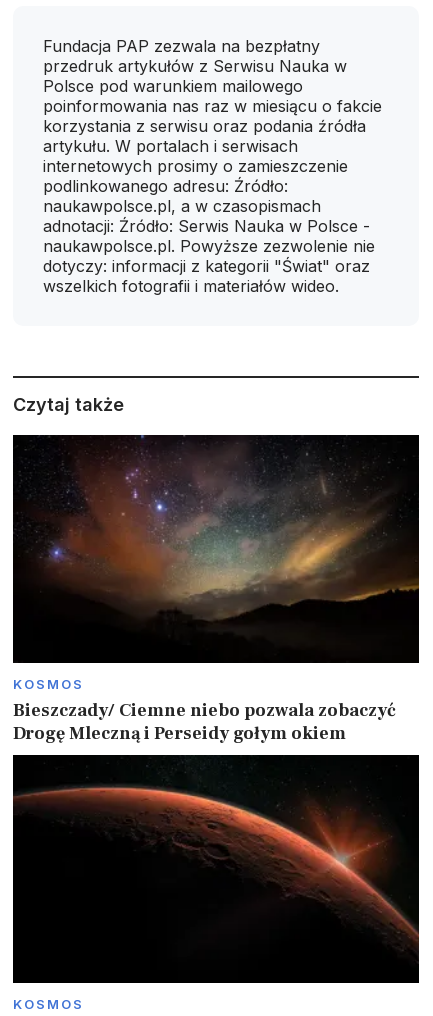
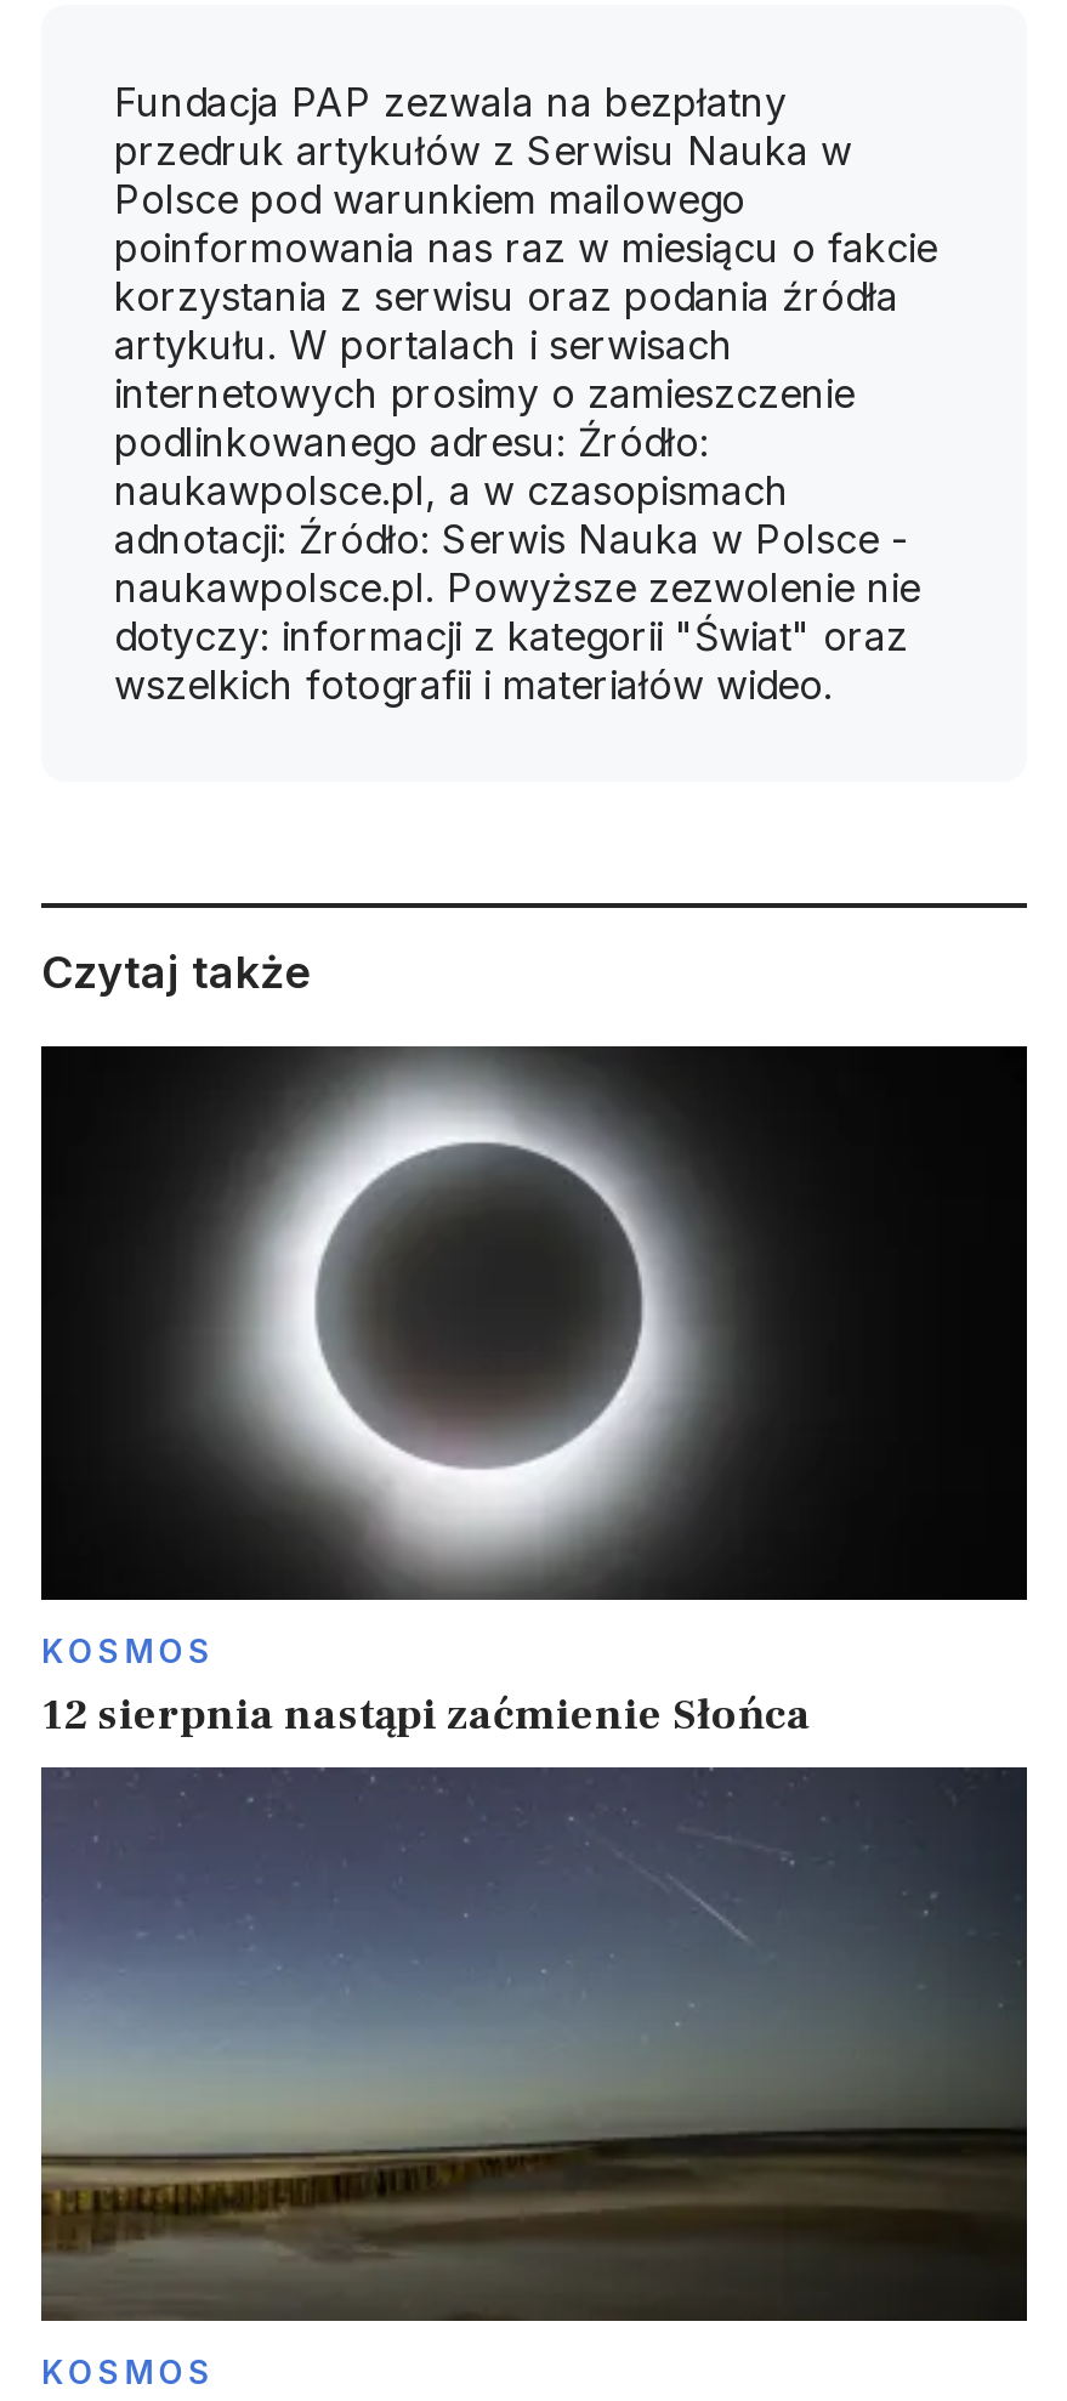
[13,435,419,745] [image] | Bieszczady/ Ciemne niebo pozwala zobaczyć | Drogę Mleczną i Perseidy gołym okiem -> [41,1046,1027,1744] [image] | 12 sierpnia nastąpi zaćmienie Słońca
[12,755,419,983] [image] -> [39,1767,1027,2321] [image]

